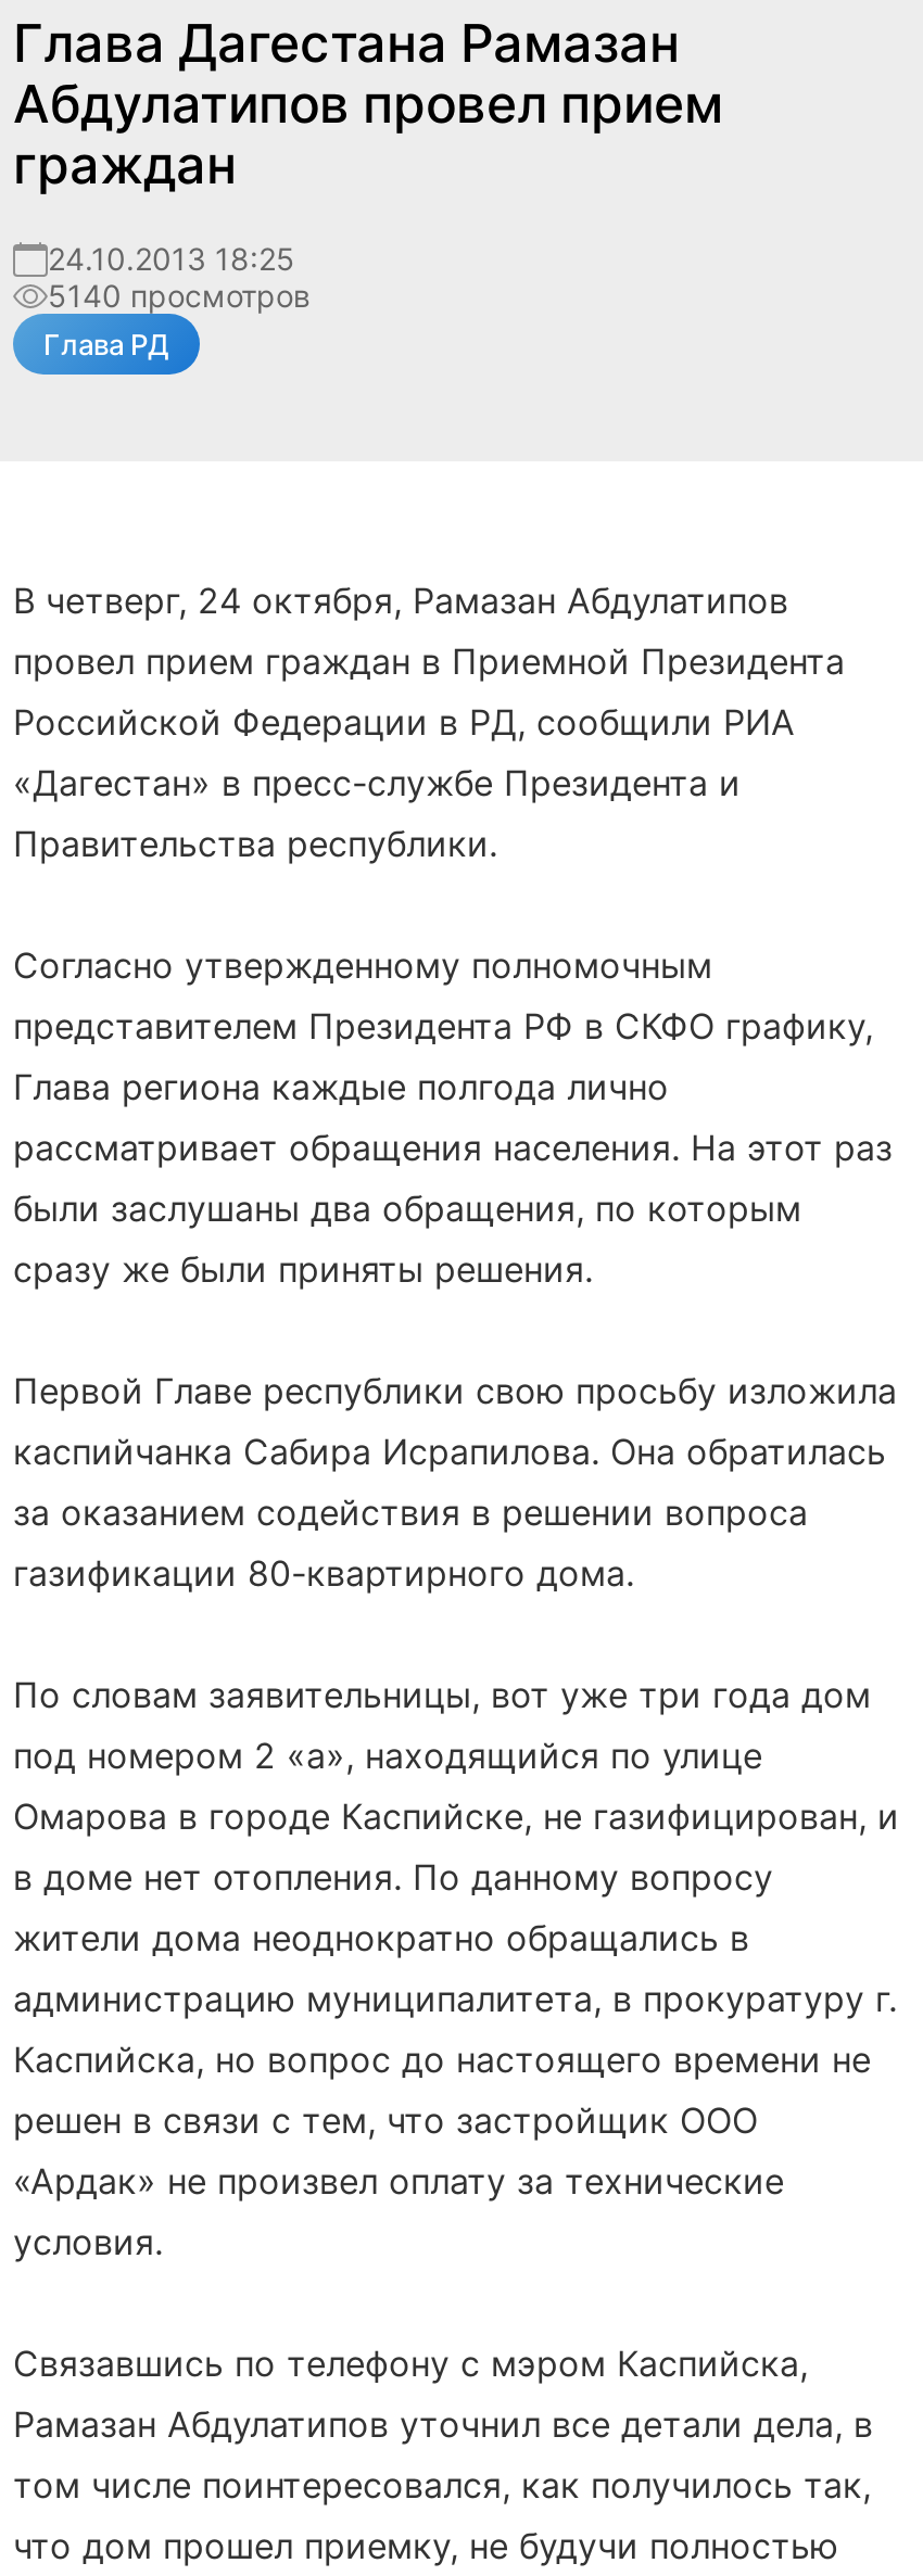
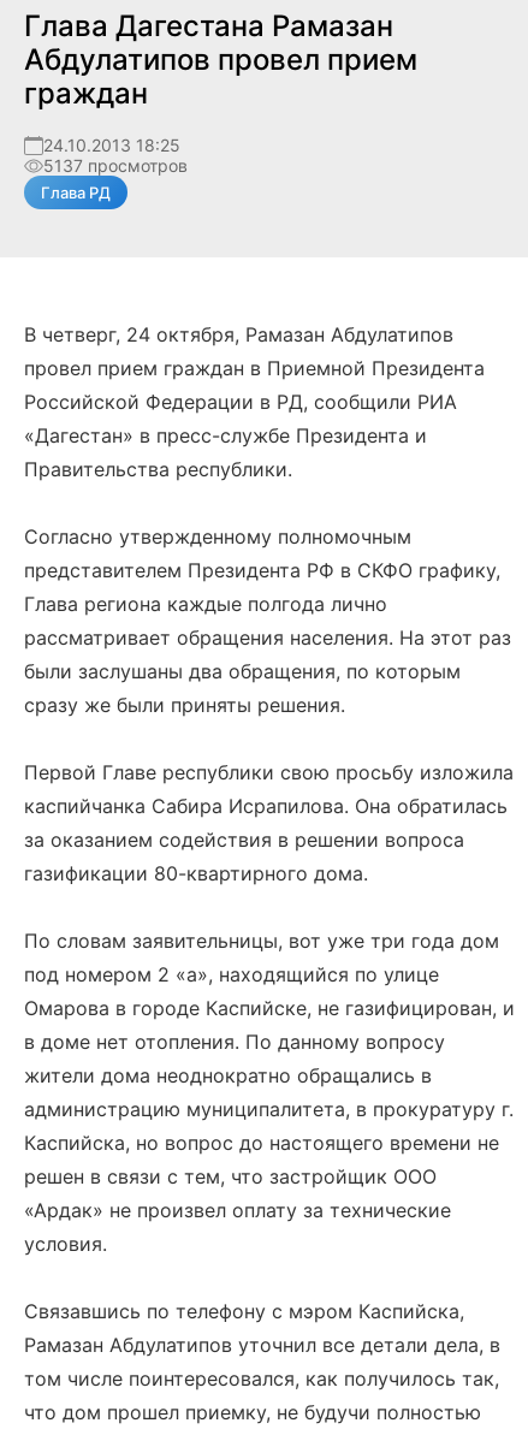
[48,277,311,314] 5140 просмотров -> [43,155,188,176] 5137 просмотров

